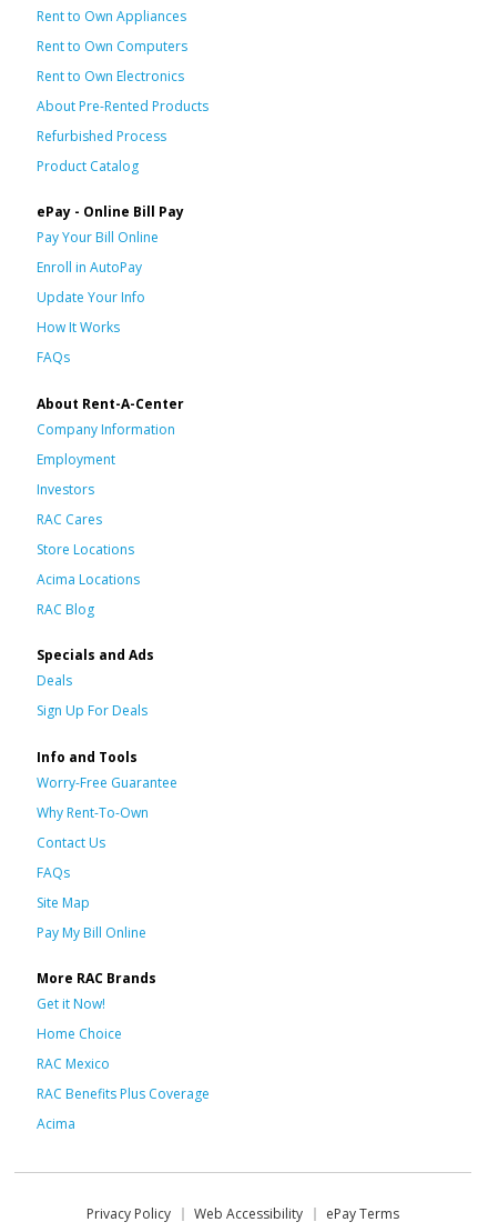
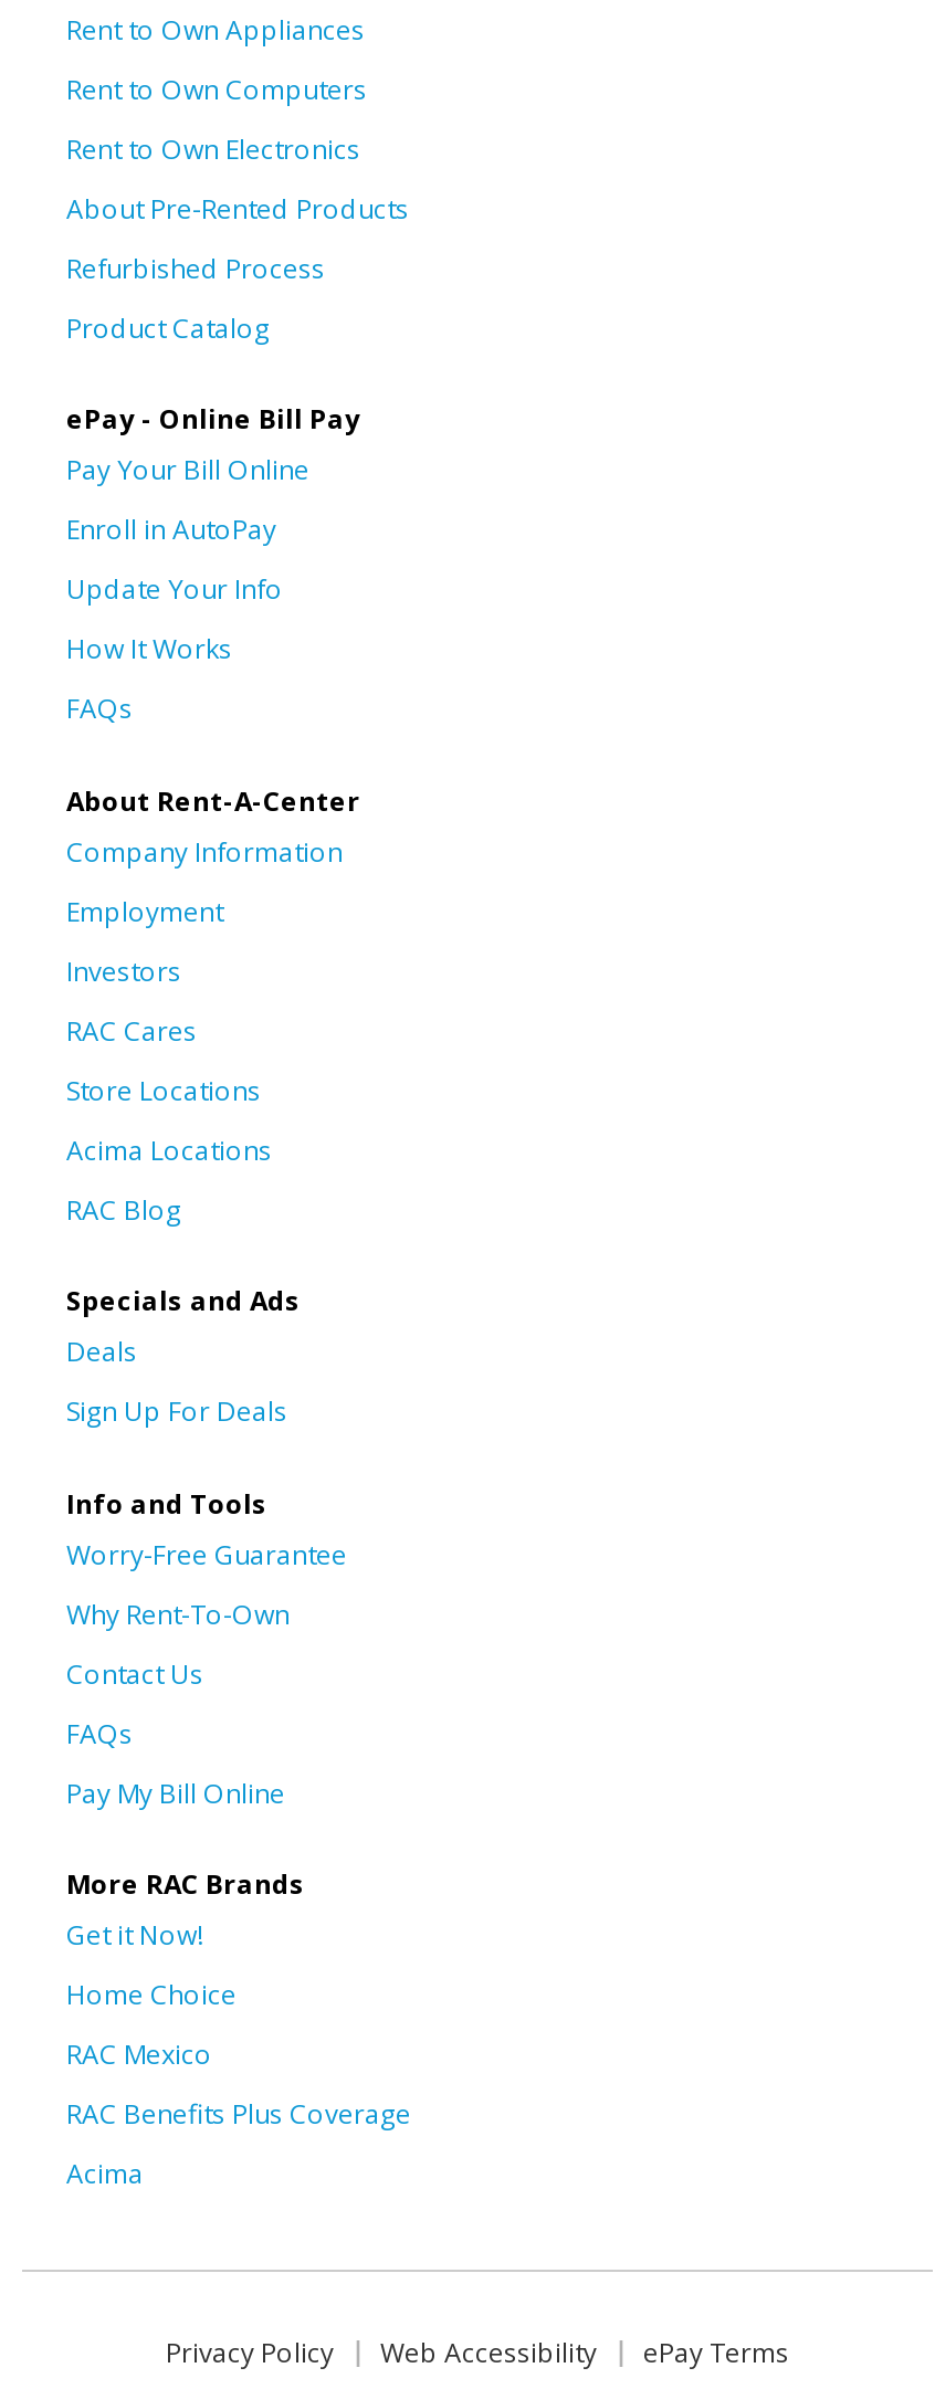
[37,894,90,912] Site Map -> none

